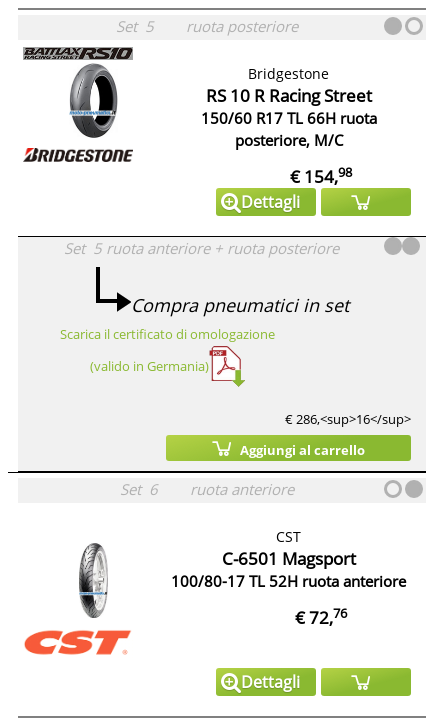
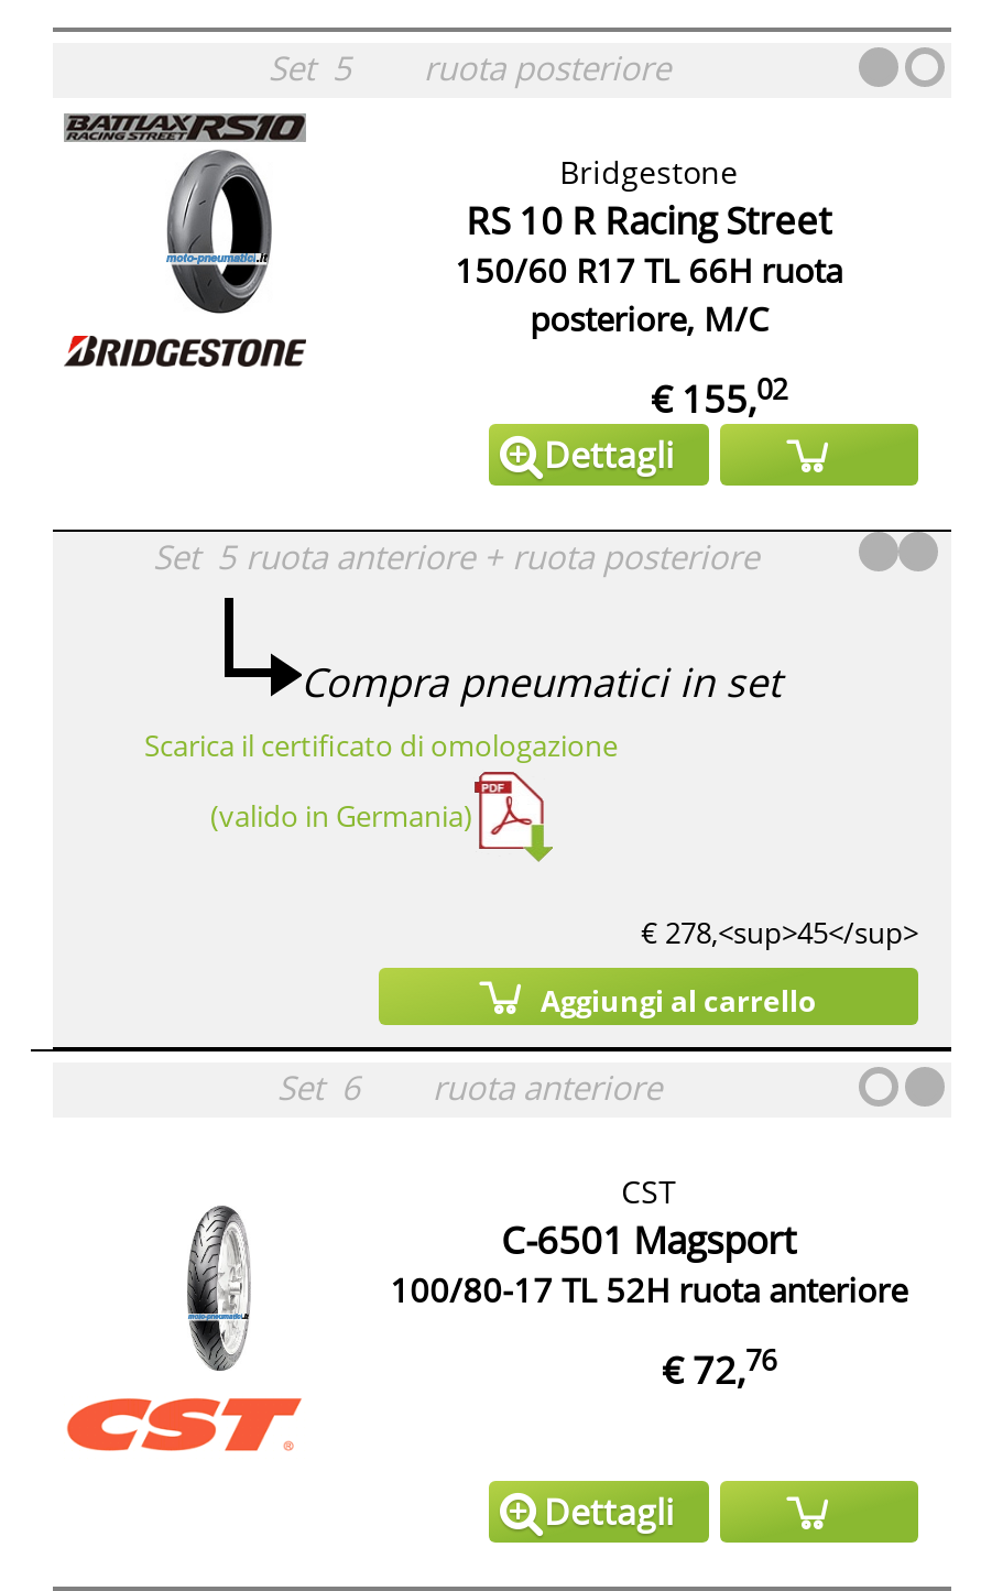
[289,163,351,188] € 154,98 -> [651,368,787,424] € 155,02
[285,410,411,428] € 286,<sup>16</sup> -> [641,913,918,952] € 278,<sup>45</sup>

